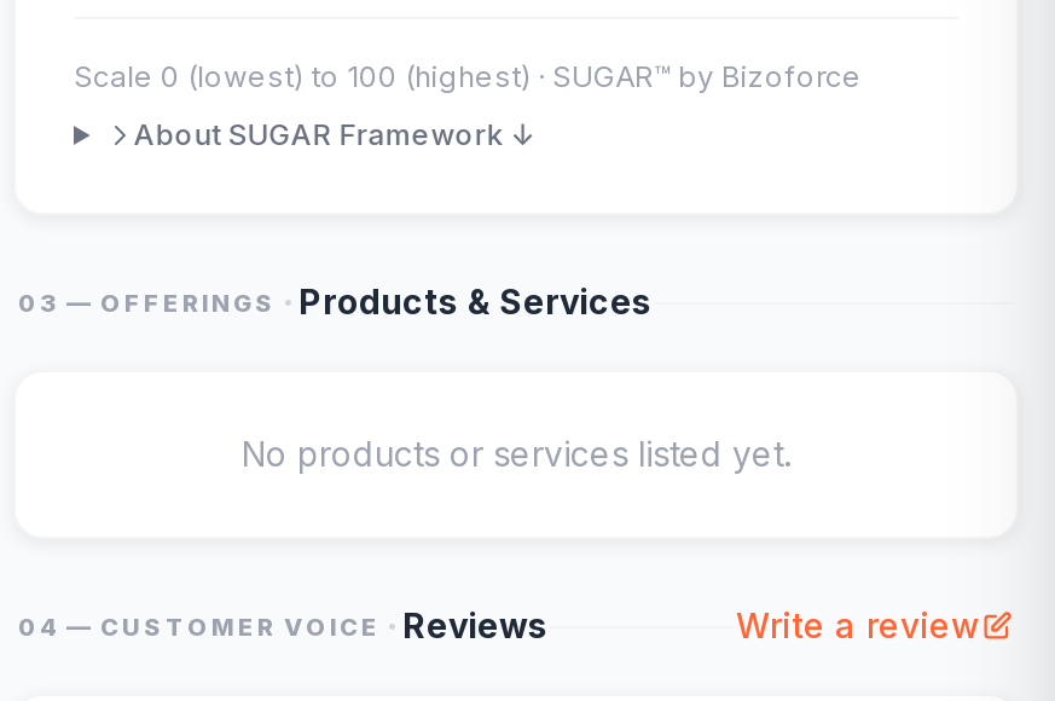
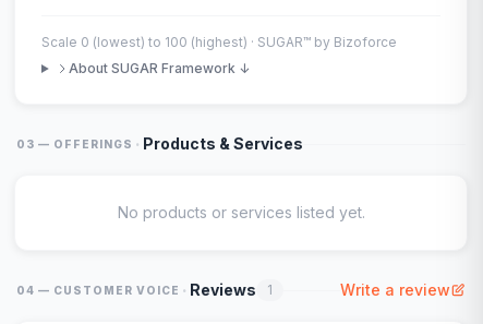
none -> [267,281,273,298] 1

